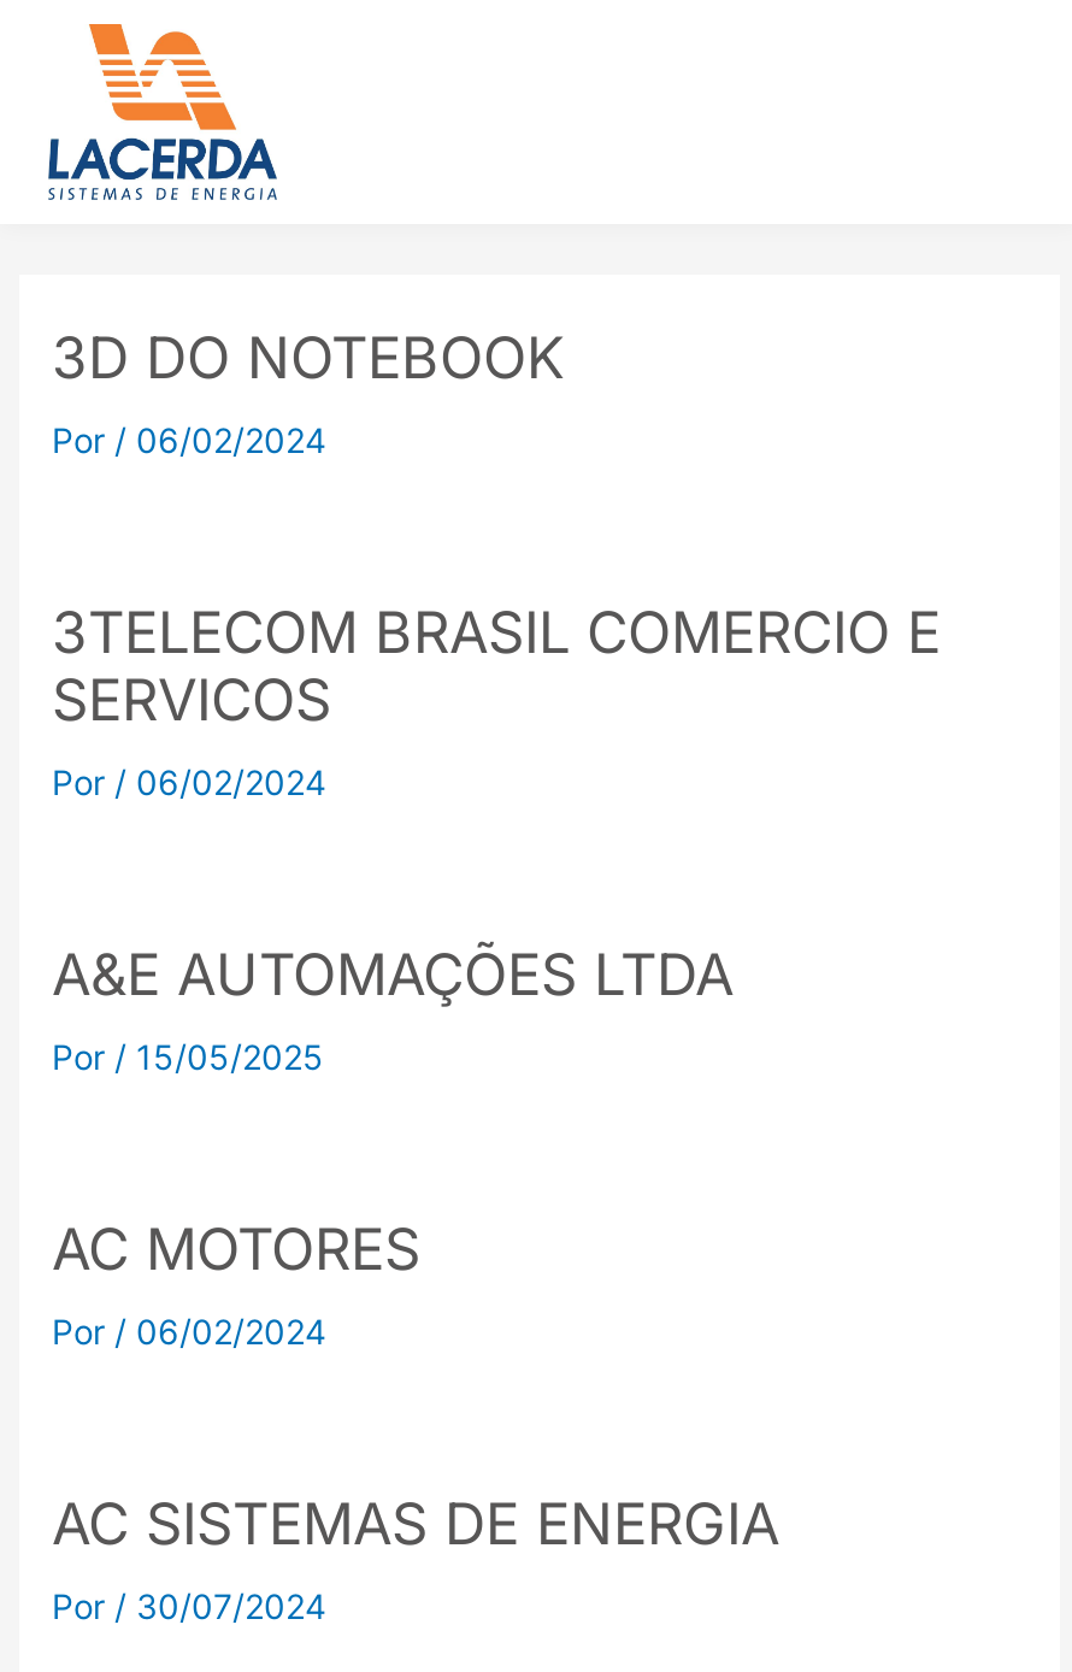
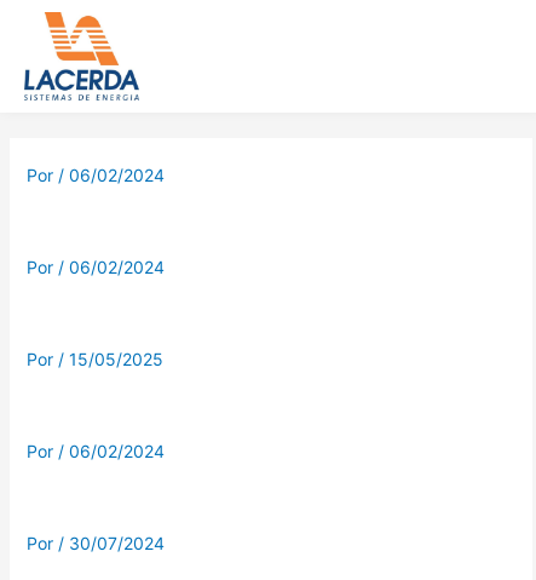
[52,322,565,392] 3D DO NOTEBOOK -> none
[52,597,941,734] 3TELECOM BRASIL COMERCIO E | SERVICOS -> none
[52,939,734,1009] A&E AUTOMAÇÕES LTDA -> none
[52,1214,420,1284] AC MOTORES -> none
[52,1488,779,1558] AC SISTEMAS DE ENERGIA -> none

